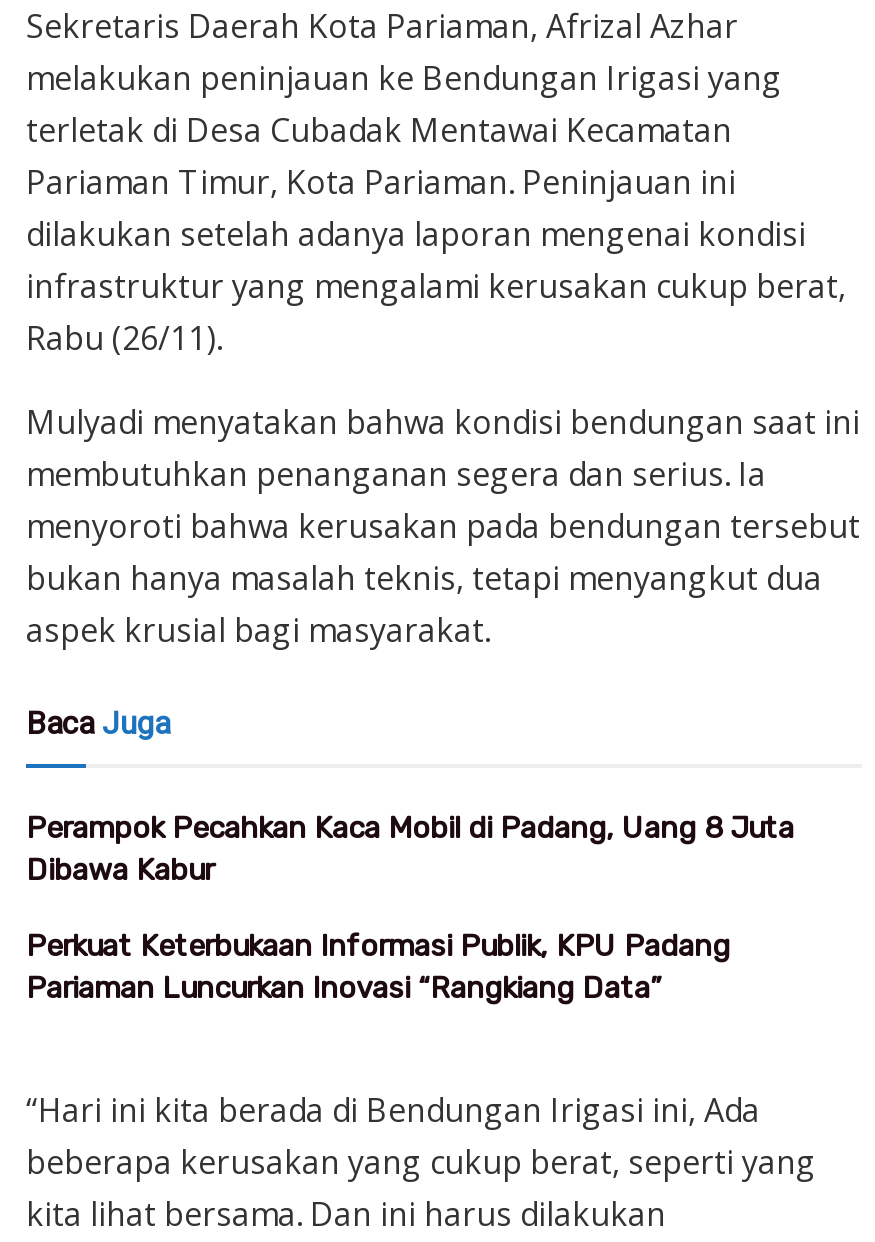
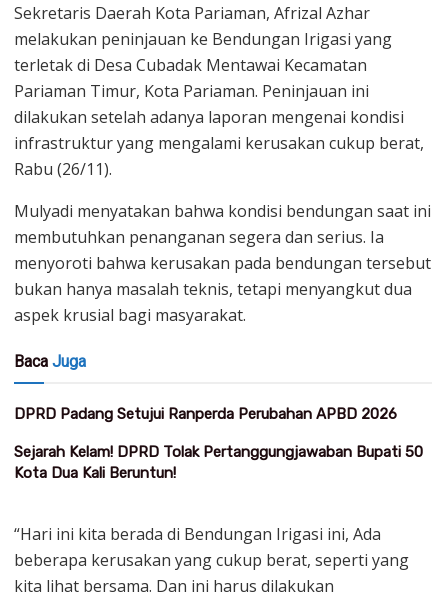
[26,811,794,889] Perampok Pecahkan Kaca Mobil di Padang, Uang 8 Juta | Dibawa Kabur -> [14,405,397,423] DPRD Padang Setujui Ranperda Perubahan APBD 2026
[26,929,730,1007] Perkuat Keterbukaan Informasi Publik, KPU Padang | Pariaman Luncurkan Inovasi “Rangkiang Data” -> [14,443,423,482] Sejarah Kelam! DPRD Tolak Pertanggungjawaban Bupati 50 | Kota Dua Kali Beruntun!

